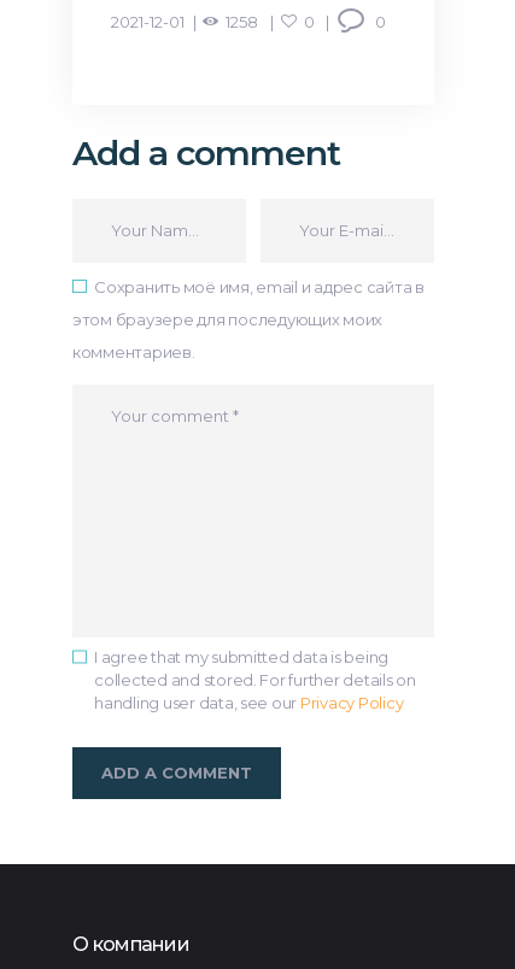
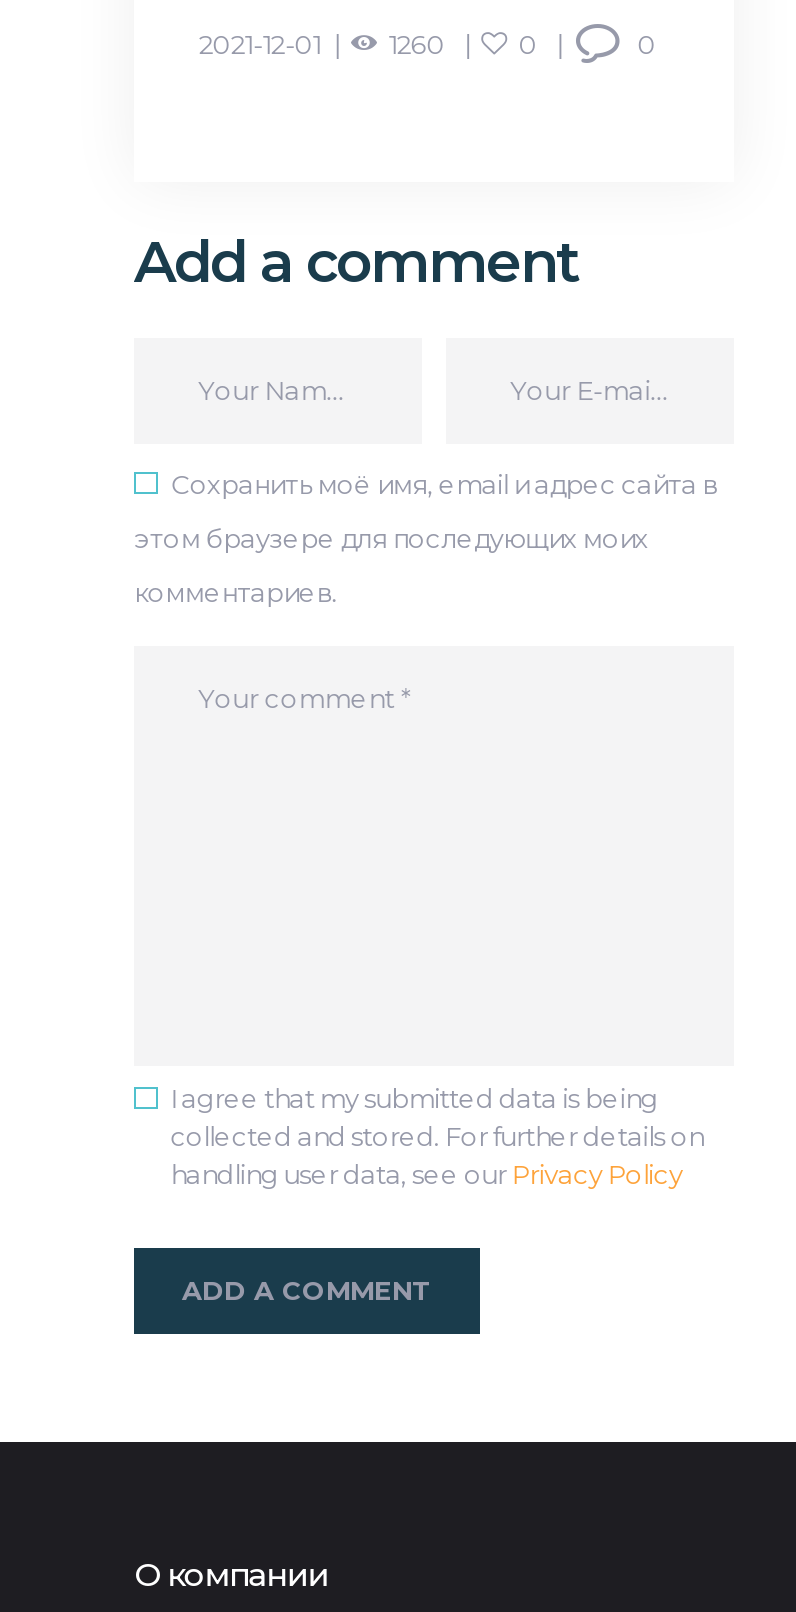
[226,12,258,31] 1258 -> [389,27,445,59] 1260

